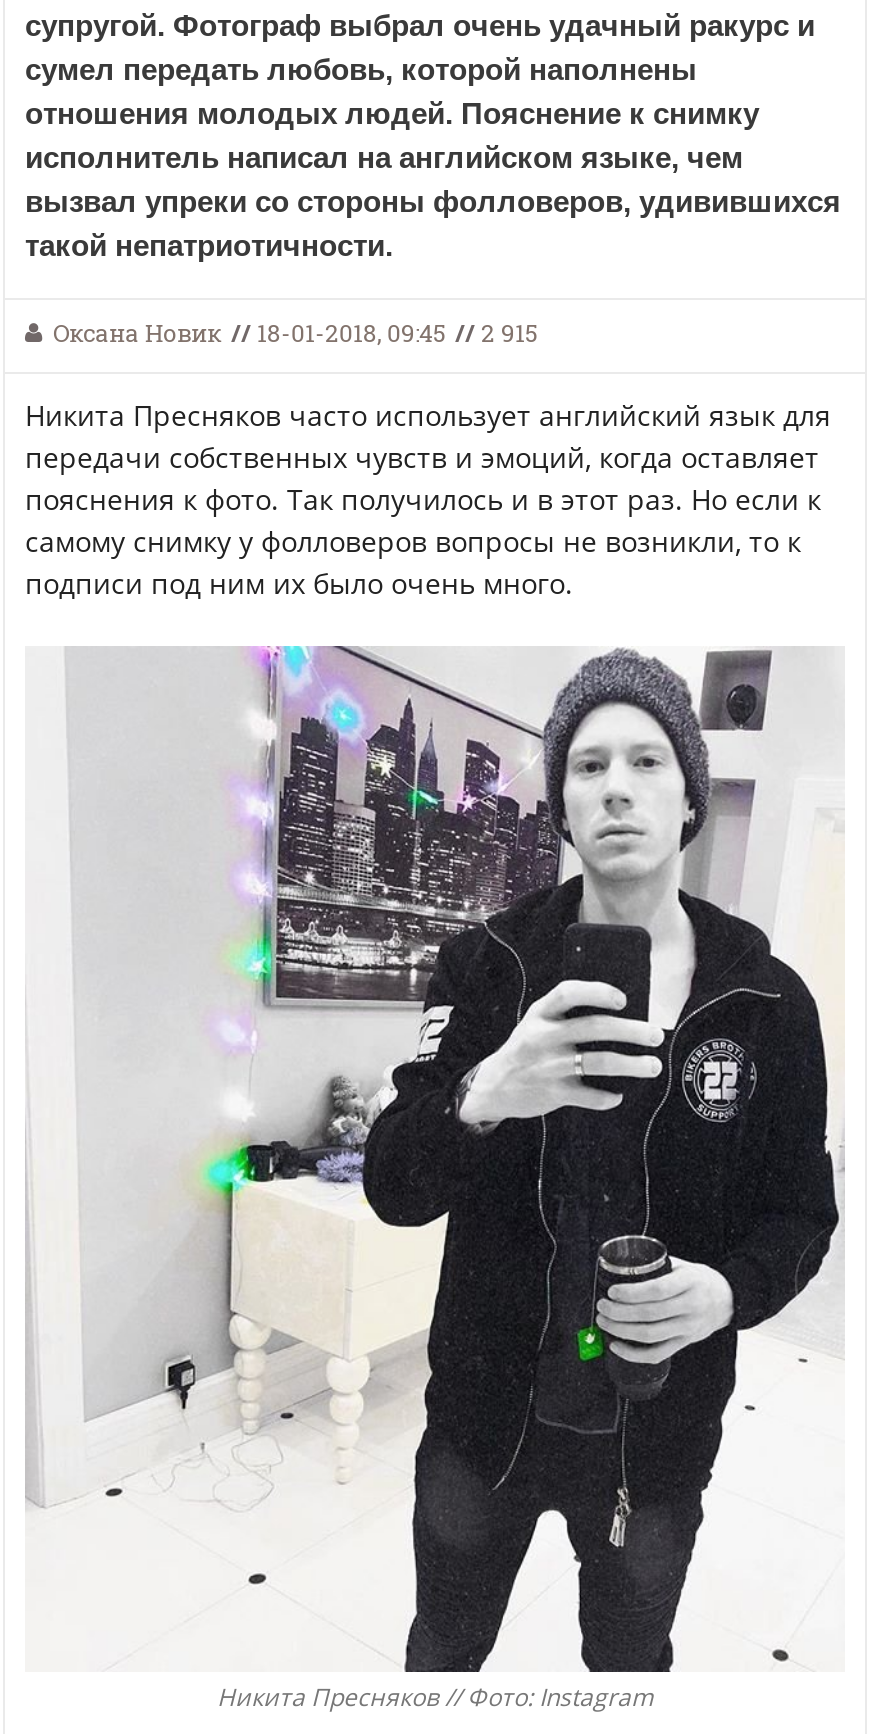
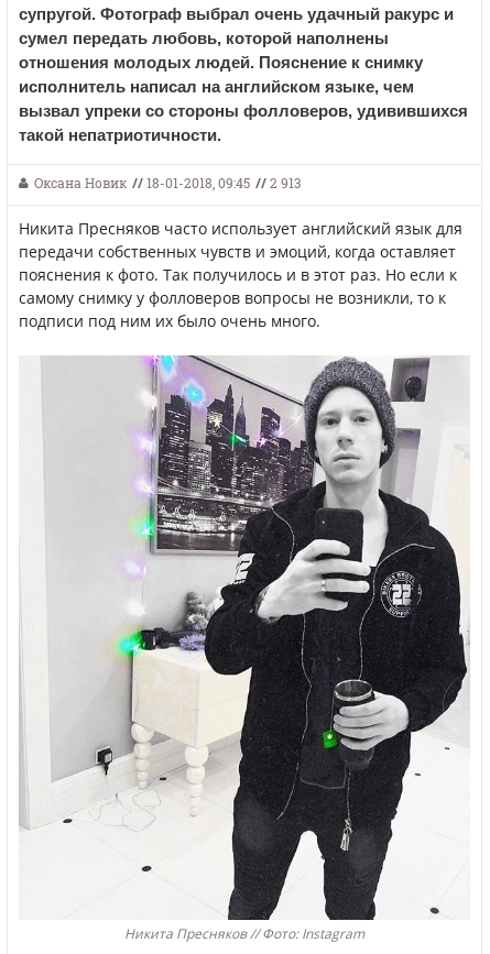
[53,316,537,350] Оксана Новик // 18-01-2018, 09:45 // 2 915 -> [34,174,301,193] Оксана Новик // 18-01-2018, 09:45 // 2 913

